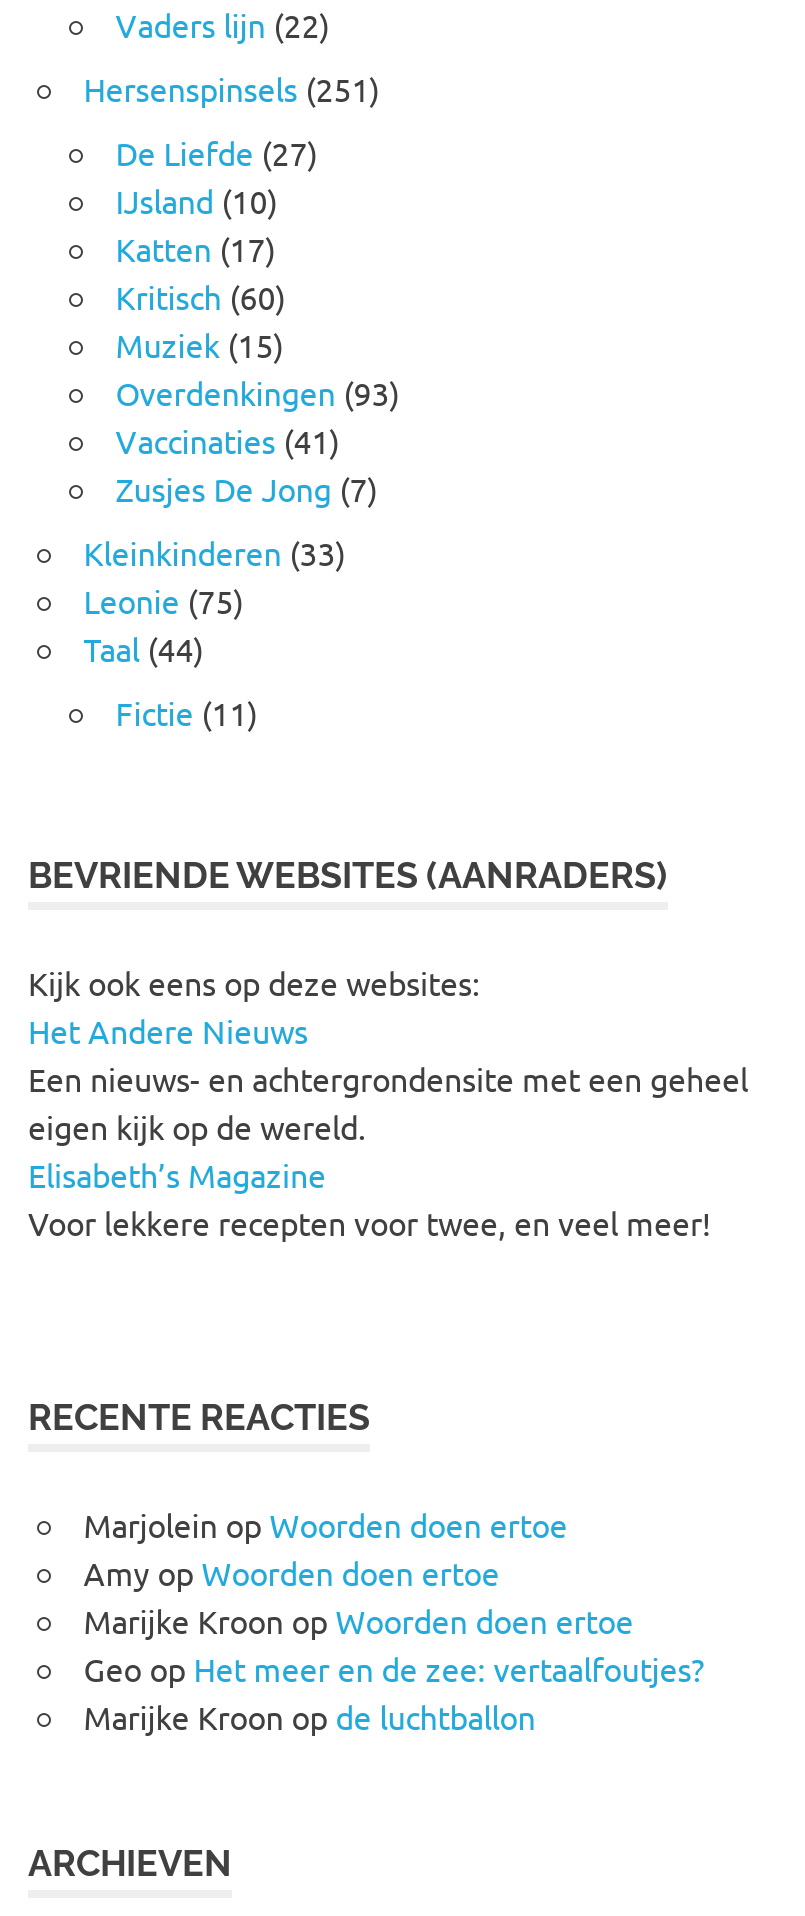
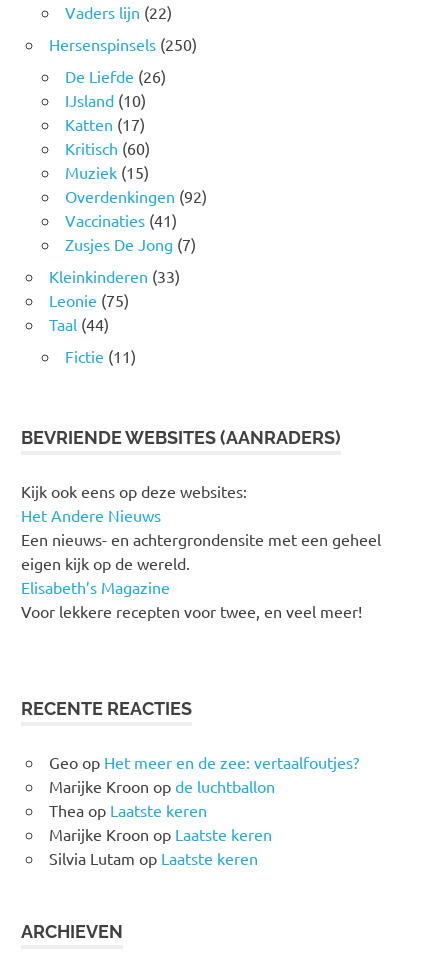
[84,68,380,108] Hersenspinsels (251) -> [49,34,197,54] Hersenspinsels (250)
[116,132,318,172] De Liefde (27) -> [65,66,166,86] De Liefde (26)
[116,372,400,412] Overdenkingen (93) -> [65,186,207,206] Overdenkingen (92)
[84,1504,634,1640] Marjolein op Woorden doen ertoe | Amy op Woorden doen ertoe | Marijke Kroon op Woorden doen ertoe -> none
moved [84,1648,704,1736] -> [49,752,359,796]: Geo op Het meer en de zee: vertaalfoutjes? | Marijke Kroon op de luchtballon
none -> [49,800,272,868] Thea op Laatste keren | Marijke Kroon op Laatste keren | Silvia Lutam op Laatste keren

